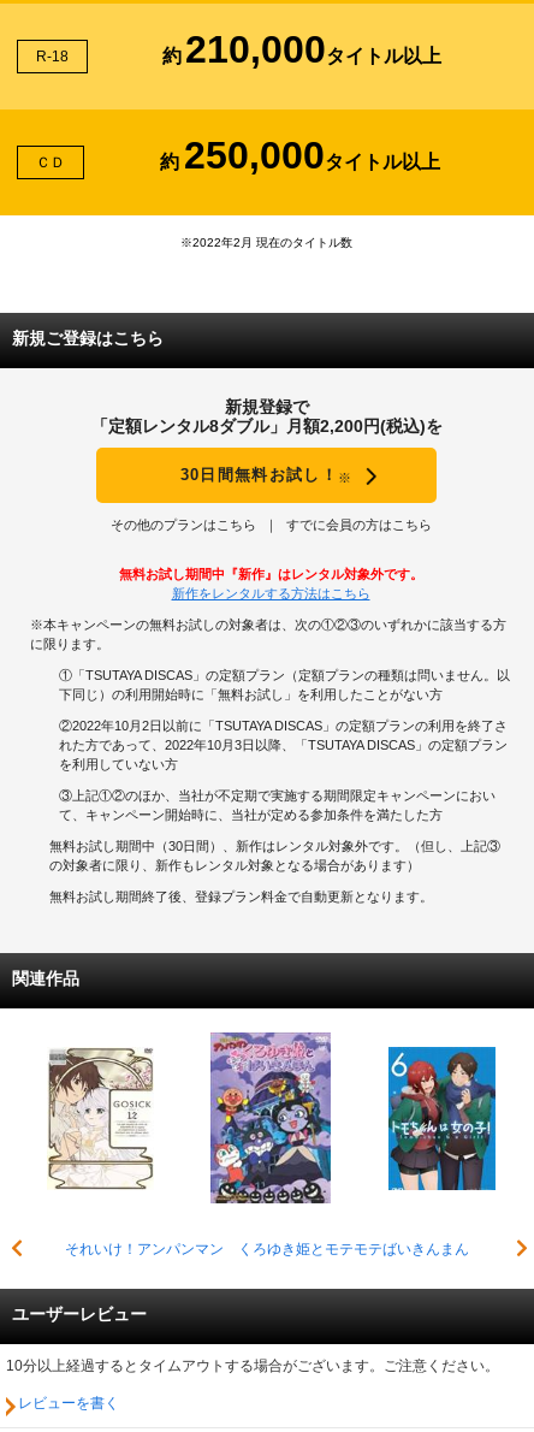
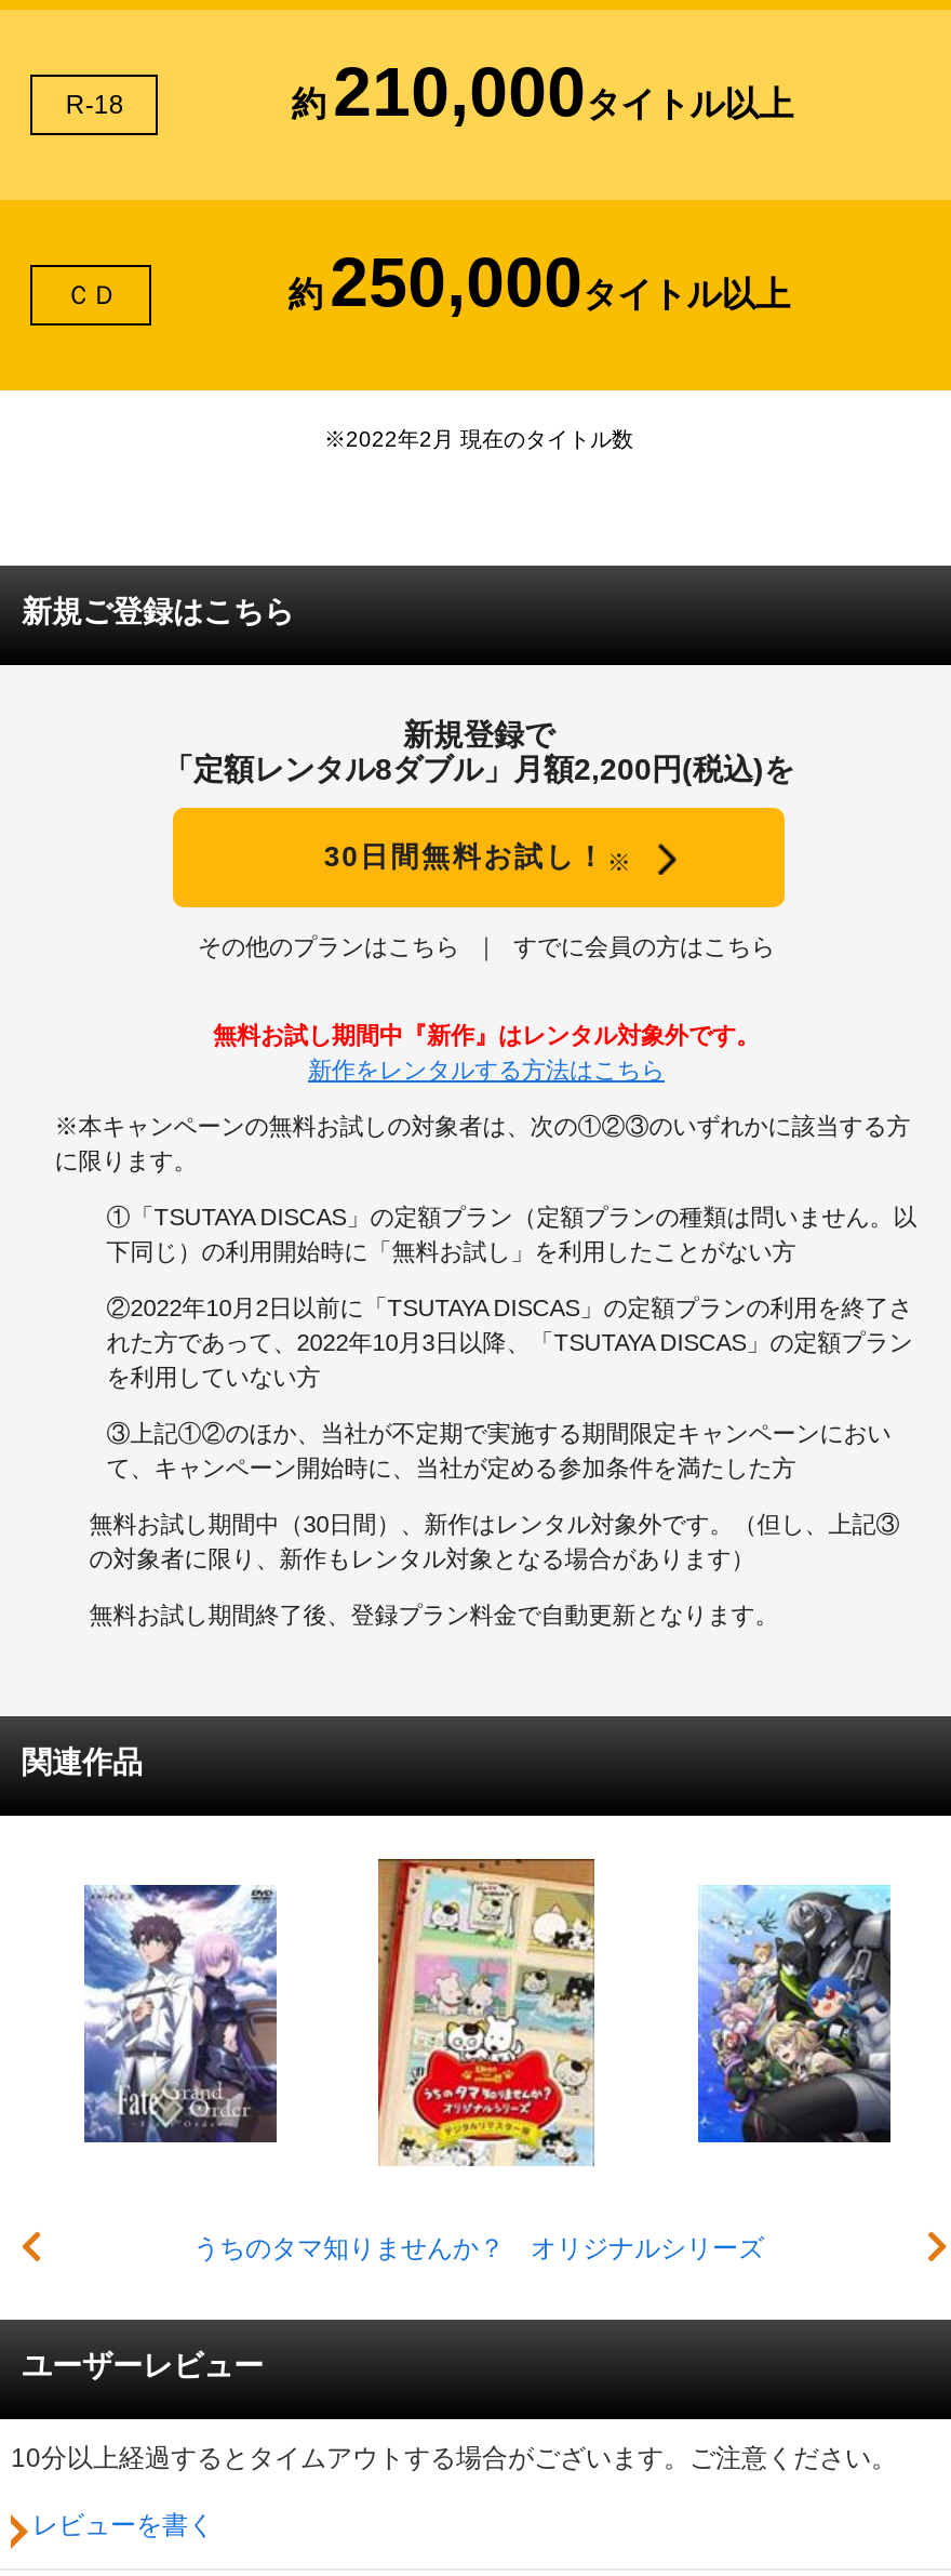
[64,1031,468,1258] [image] | それいけ！アンパンマン くろゆき姫とモテモテばいきんまん -> [193,1857,764,2265] [image] | うちのタマ知りませんか？ オリジナルシリーズ
[47,1047,154,1190] [image] -> [82,1883,279,2145] [image]
[387,1046,497,1191] [image] -> [696,1885,893,2145] [image]

